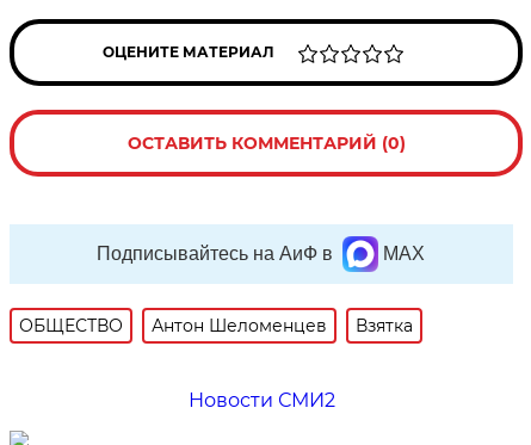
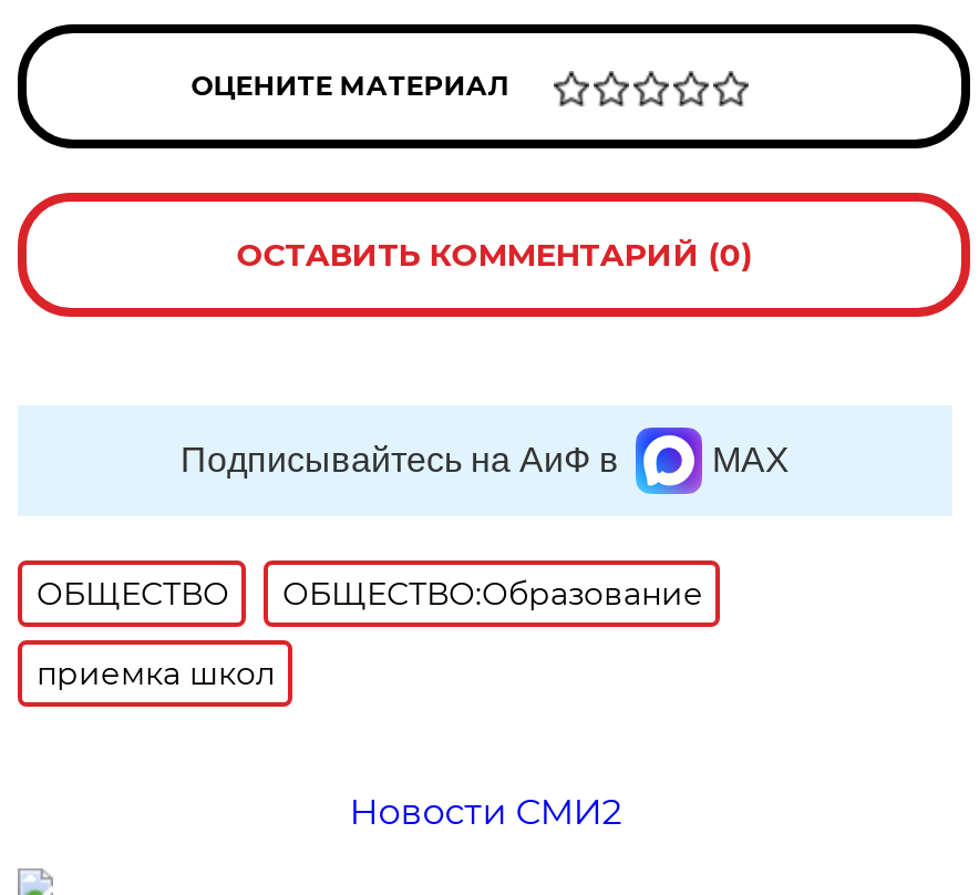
[152,315,413,336] Антон Шеломенцев | Взятка -> [36,574,703,693] ОБЩЕСТВО:Образование | приемка школ

